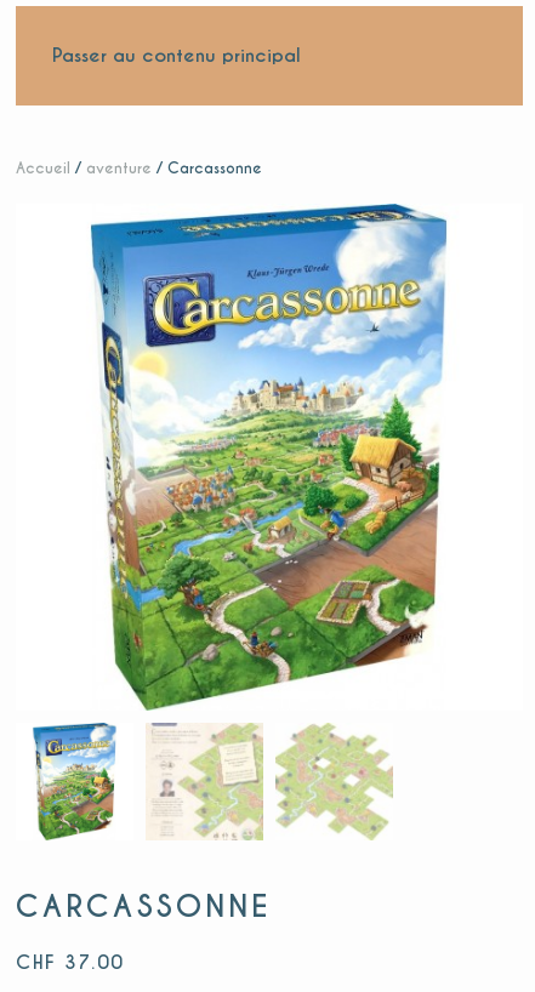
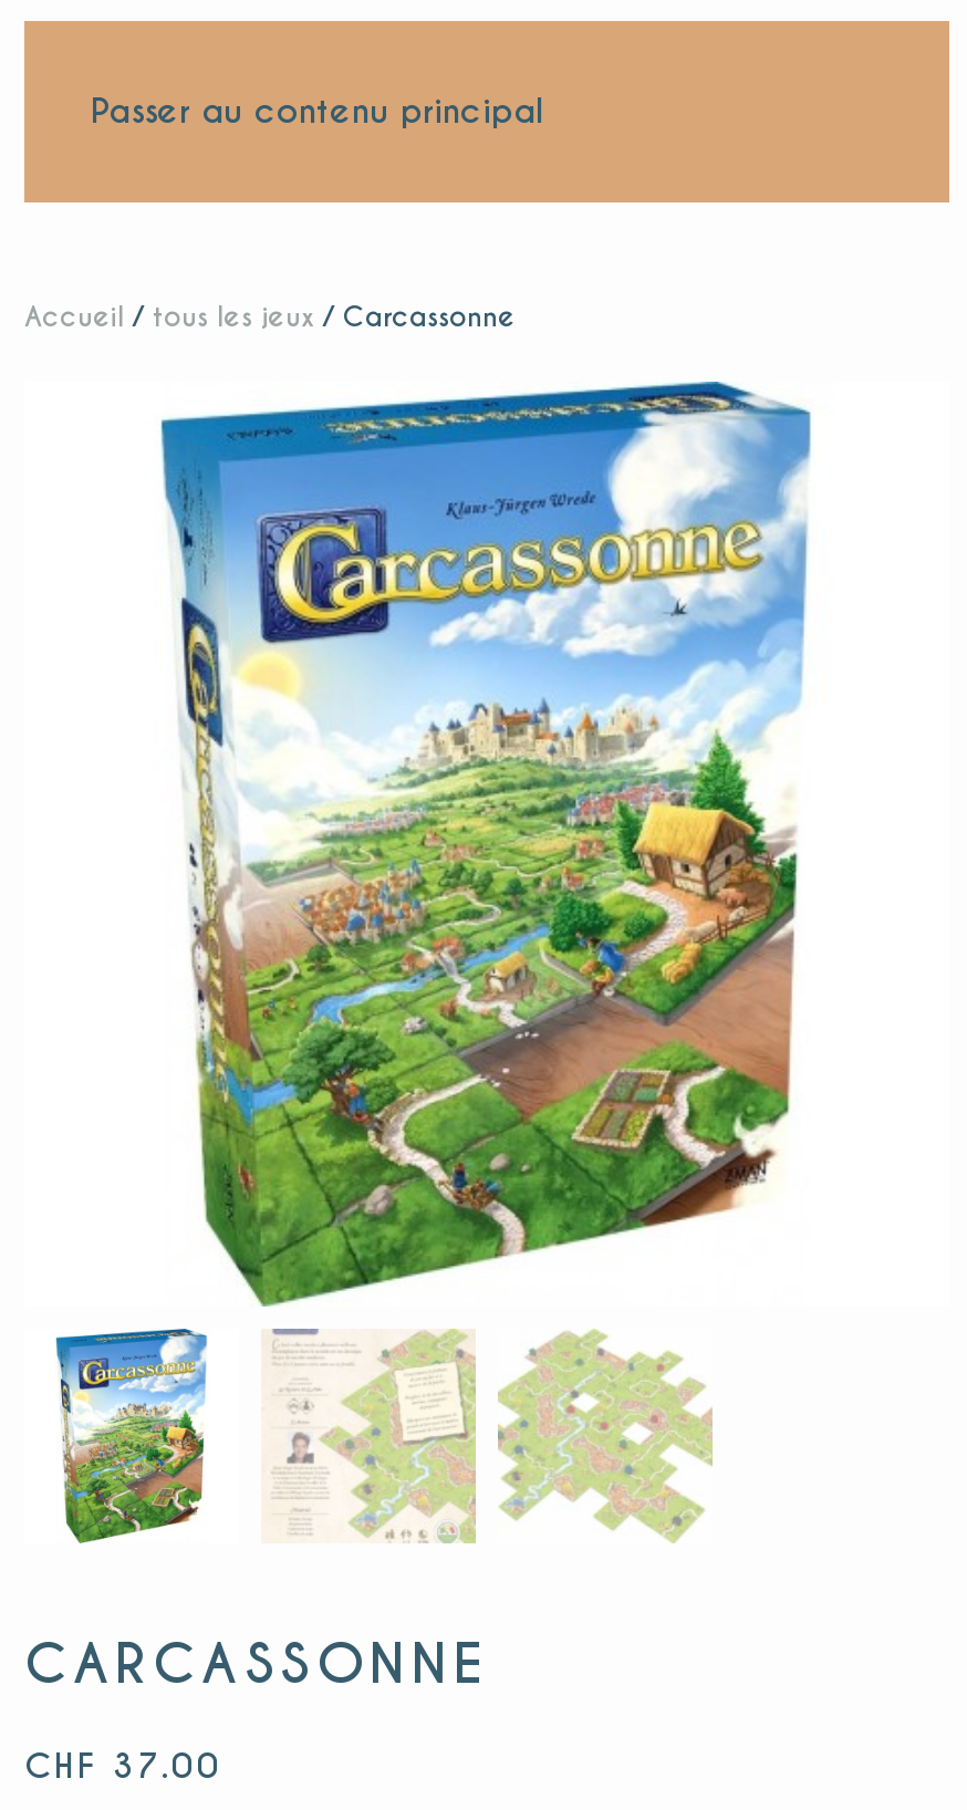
[16,159,262,177] Accueil / aventure / Carcassonne -> [24,300,516,333] Accueil / tous les jeux / Carcassonne

